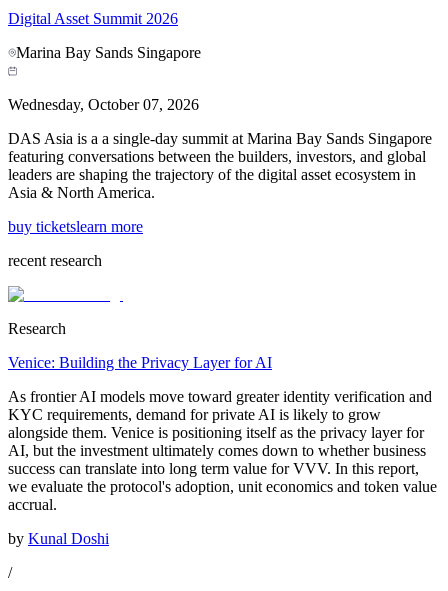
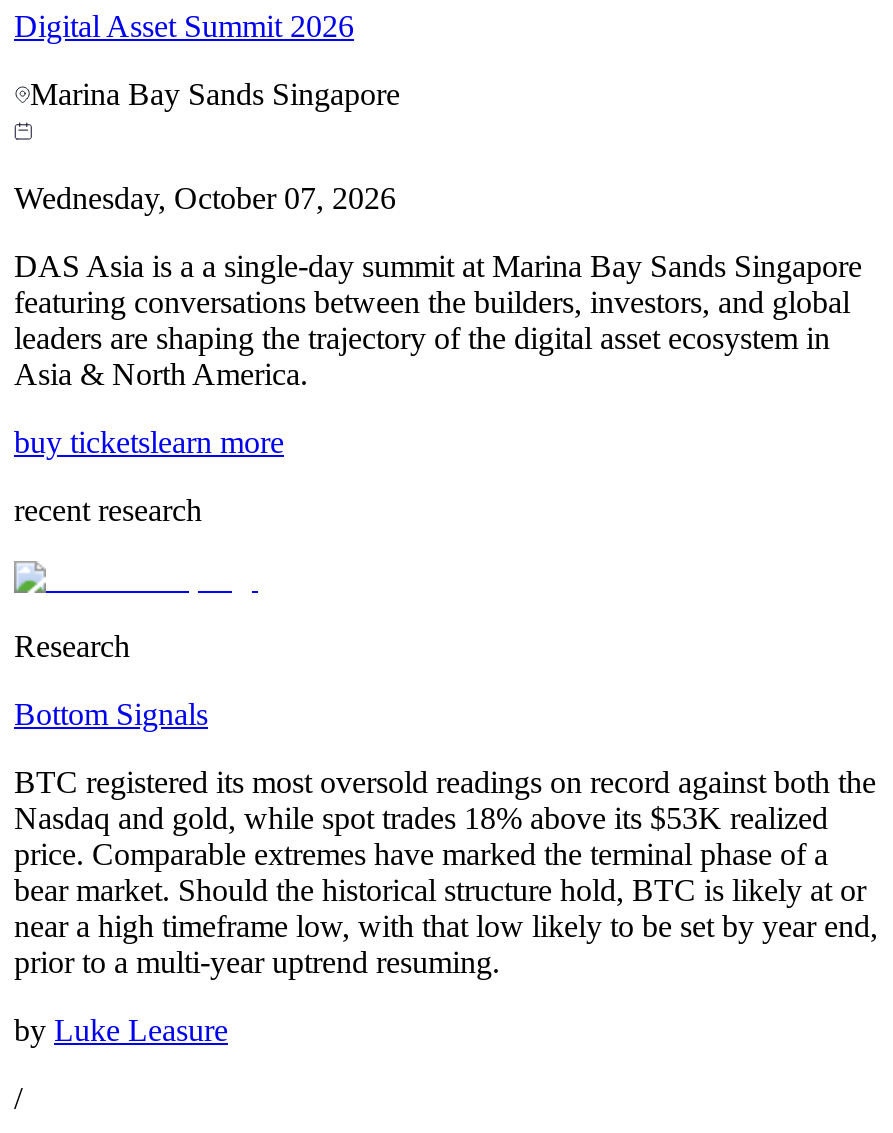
[8,354,272,371] Venice: Building the Privacy Layer for AI -> [14,698,208,732] Bottom Signals
[8,388,437,513] As frontier AI models move toward greater identity verification and | KYC requirements, demand for private AI is likely to grow | alongside them. Venice is positioning itself as the privacy layer for | AI, but the investment ultimately comes down to whether business | success can translate into long term value for VVV. In this report, | we evaluate the protocol's adoption, unit economics and token value | accrual. -> [14,766,878,980] BTC registered its most oversold readings on record against both the | Nasdaq and gold, while spot trades 18% above its $53K realized | price. Comparable extremes have marked the terminal phase of a | bear market. Should the historical structure hold, BTC is likely at or | near a high timeframe low, with that low likely to be set by year end, | prior to a multi-year uptrend resuming.
[8,530,109,547] by Kunal Doshi -> [14,1014,228,1048] by Luke Leasure

